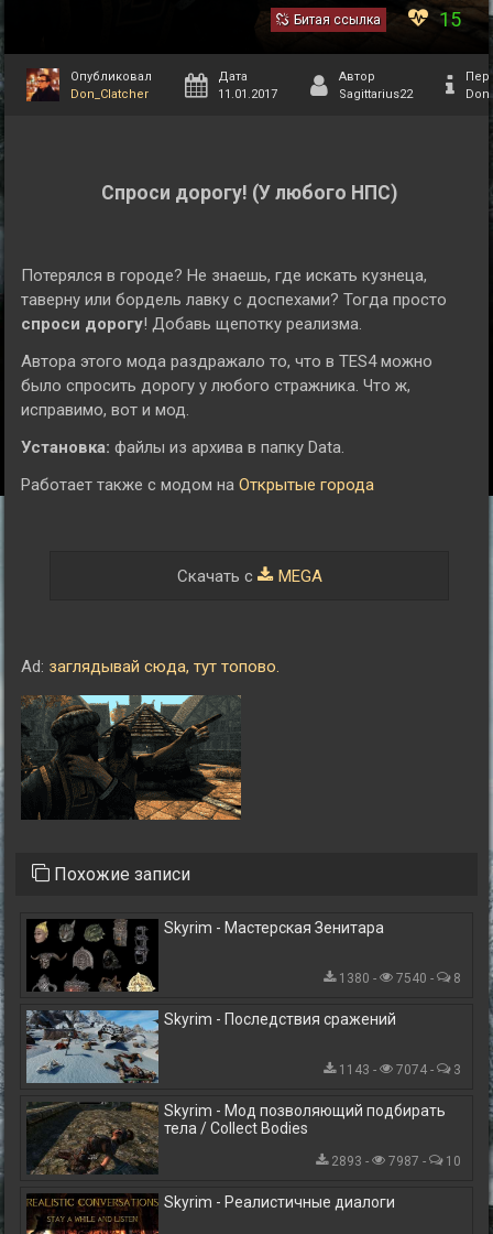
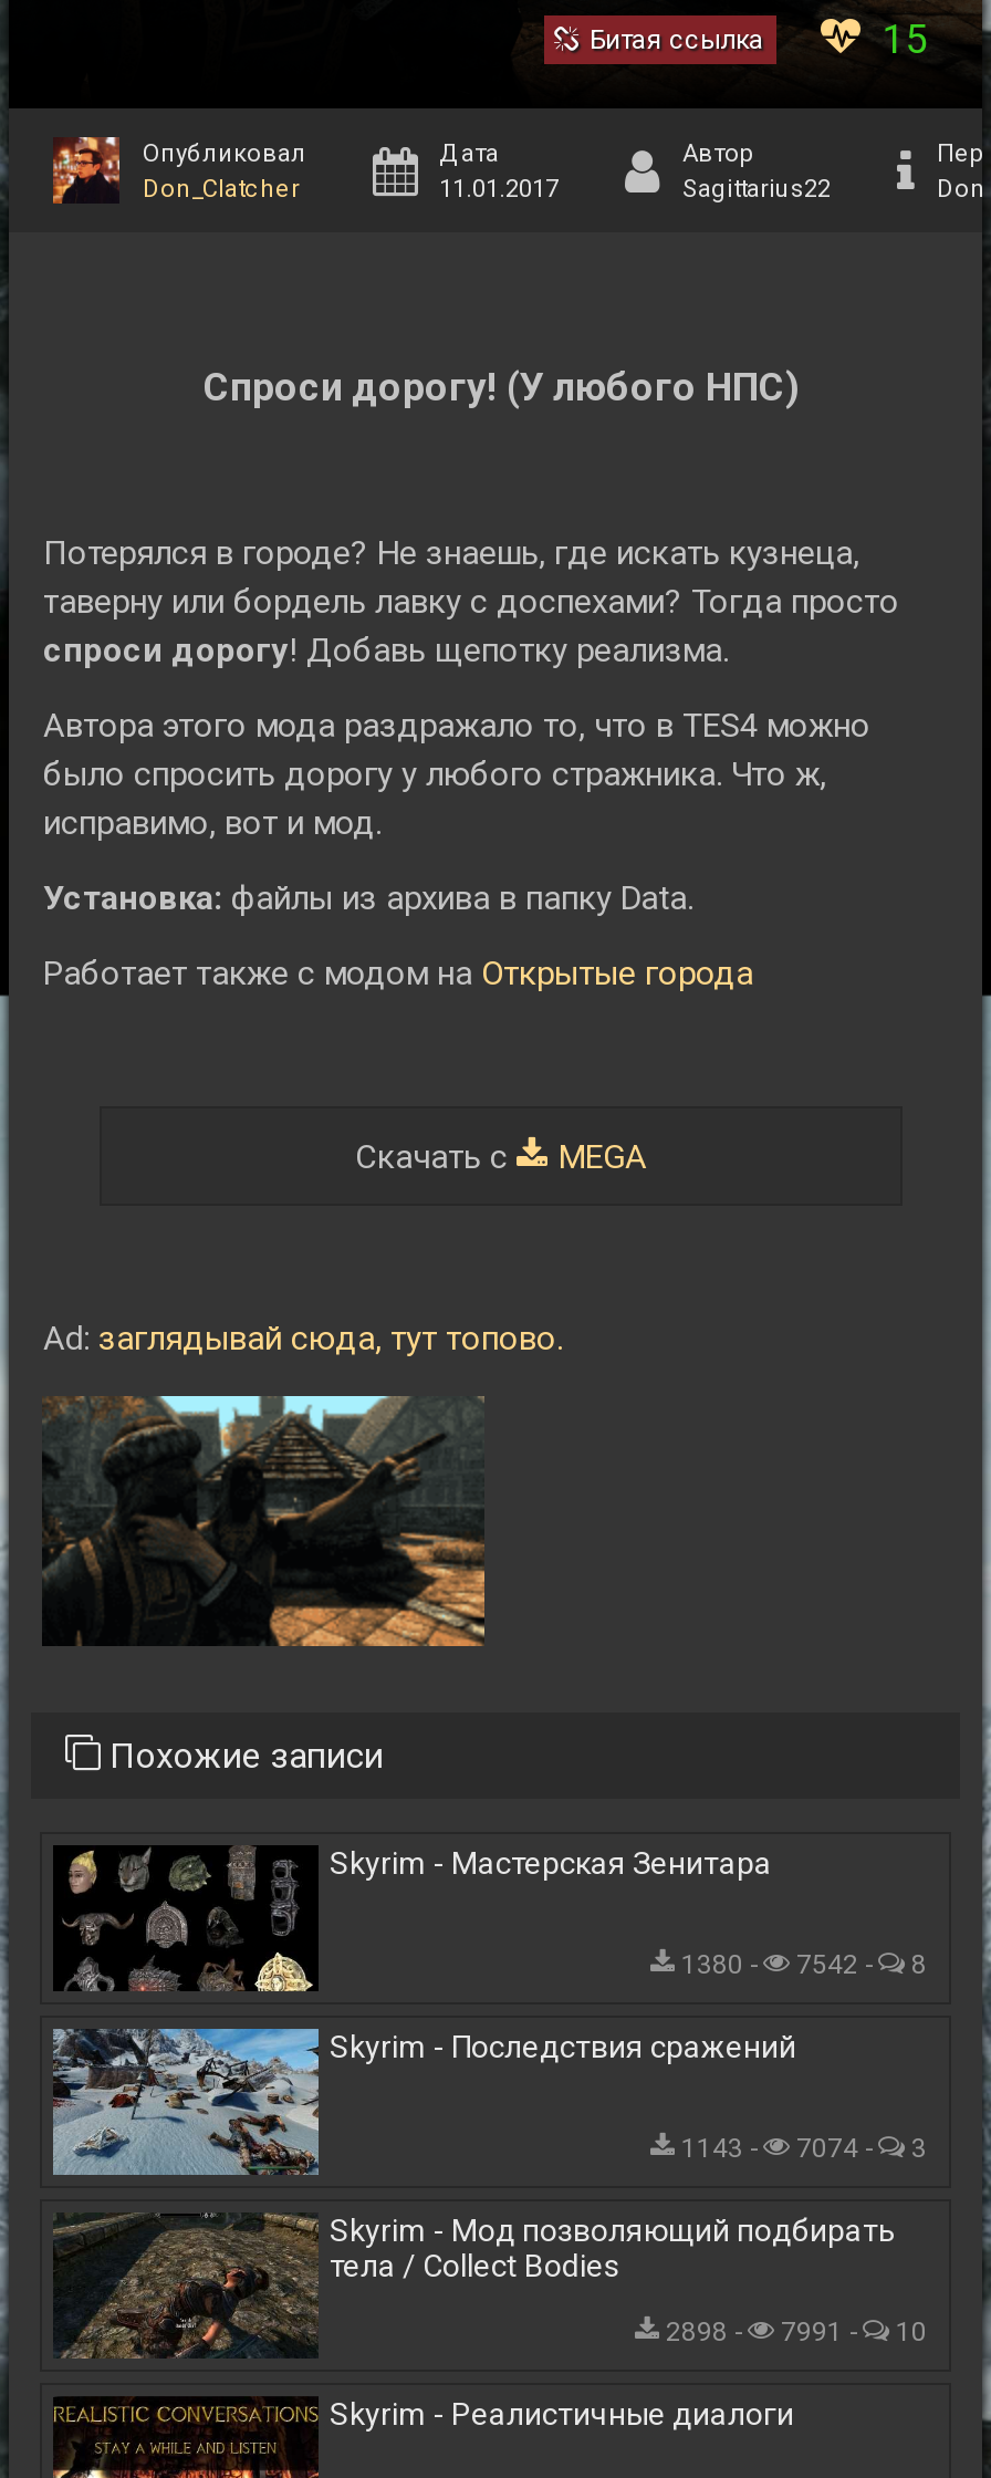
[336,971,461,986] 1380 - 7540 - 8 -> [675,1949,927,1980] 1380 - 7542 - 8
[328,1154,372,1169] 2893 - -> [659,2316,748,2347] 2898 -
[385,1154,429,1169] 7987 - -> [774,2316,863,2347] 7991 -

